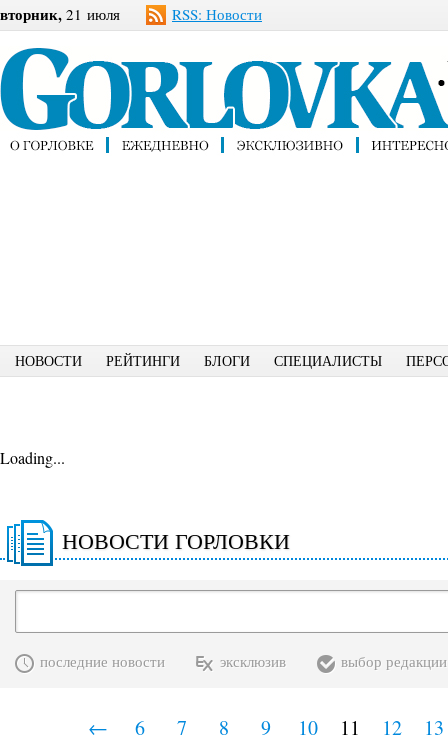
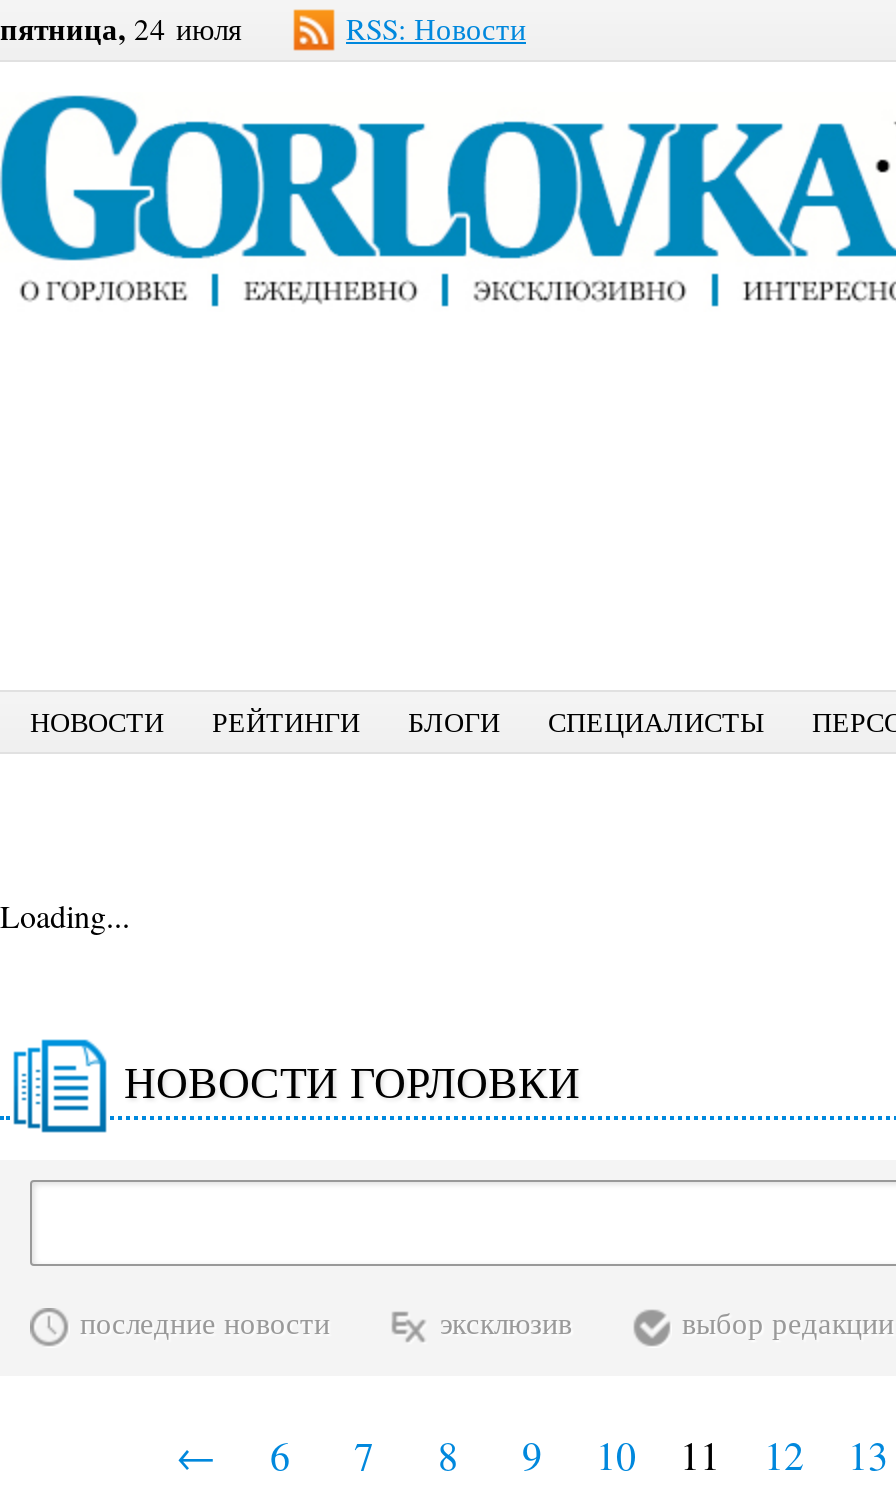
[0,3,120,25] вторник, 21 июля -> [0,6,242,50] пятница, 24 июля

